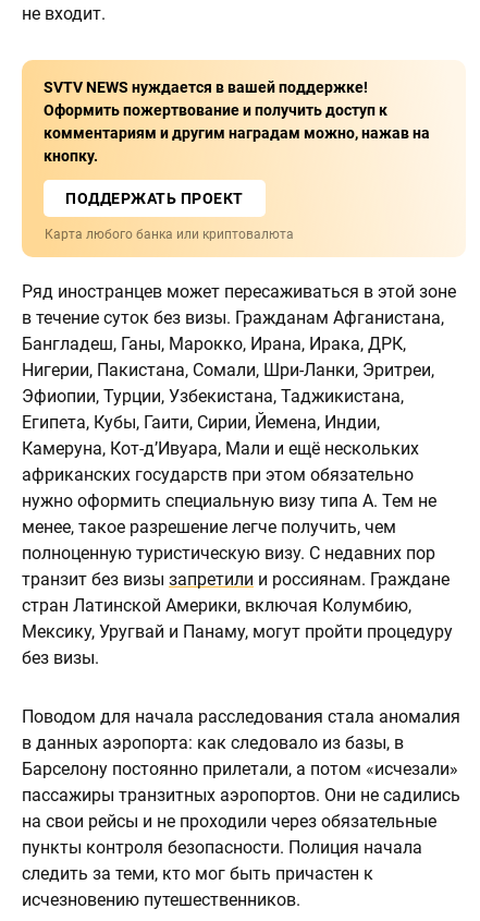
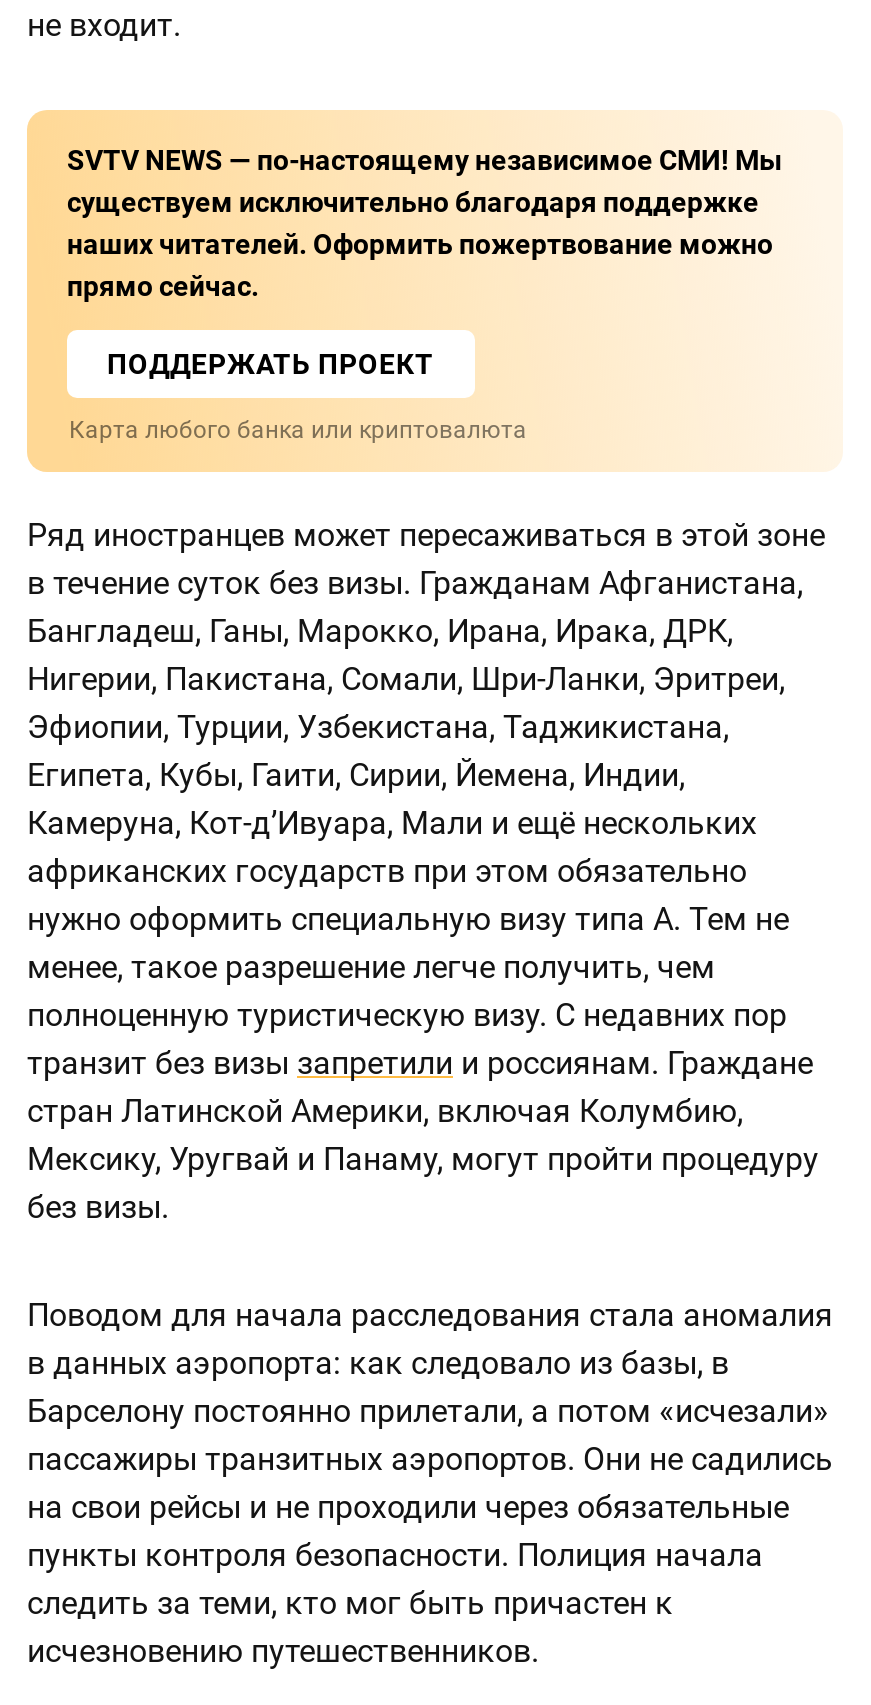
[44,78,430,165] SVTV NEWS нуждается в вашей поддержке! | Оформить пожертвование и получить доступ к | комментариям и другим наградам можно, нажав на | кнопку. -> [67,144,783,302] SVTV NEWS — по-настоящему независимое СМИ! Мы | существуем исключительно благодаря поддержке | наших читателей. Оформить пожертвование можно | прямо сейчас.

